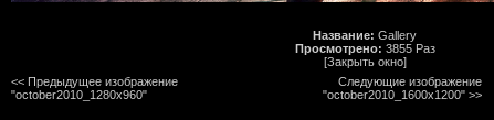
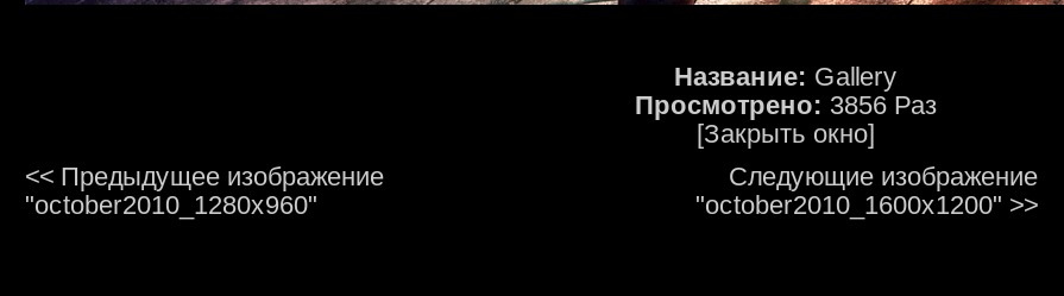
[295,42,435,55] Просмотрено: 3855 Раз -> [635,90,937,119] Просмотрено: 3856 Раз

